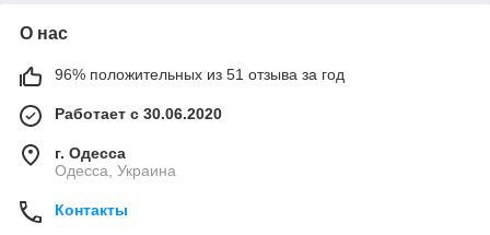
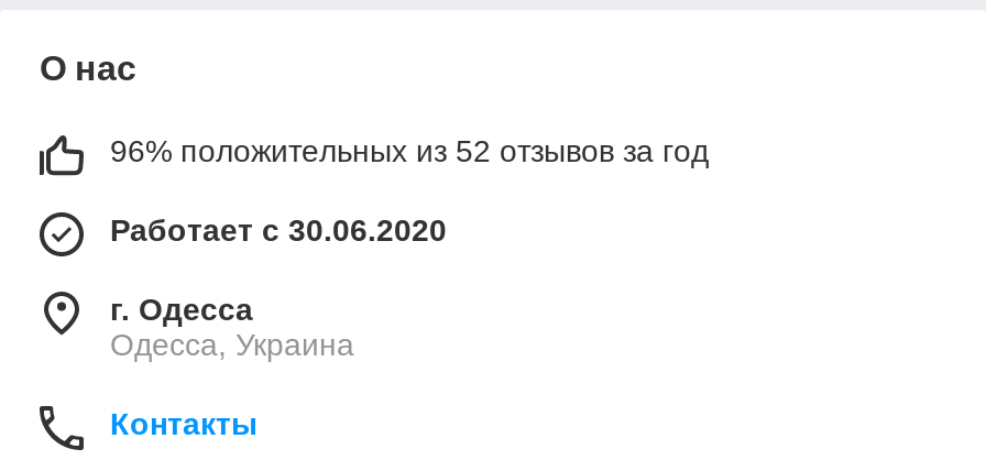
[55,65,345,83] 96% положительных из 51 отзыва за год -> [110,133,709,168] 96% положительных из 52 отзывов за год

